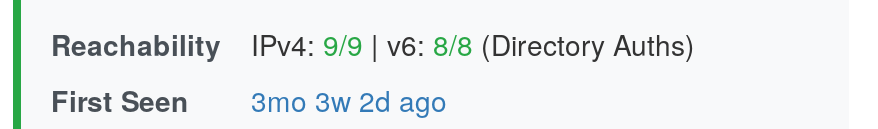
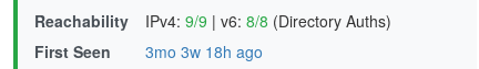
[51,80,447,120] First Seen 3mo 3w 2d ago -> [34,41,263,62] First Seen 3mo 3w 18h ago

